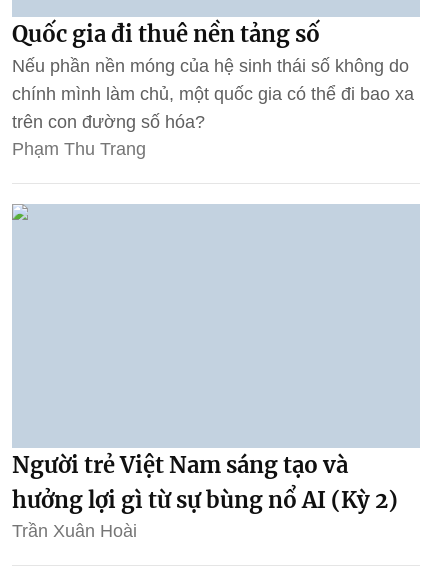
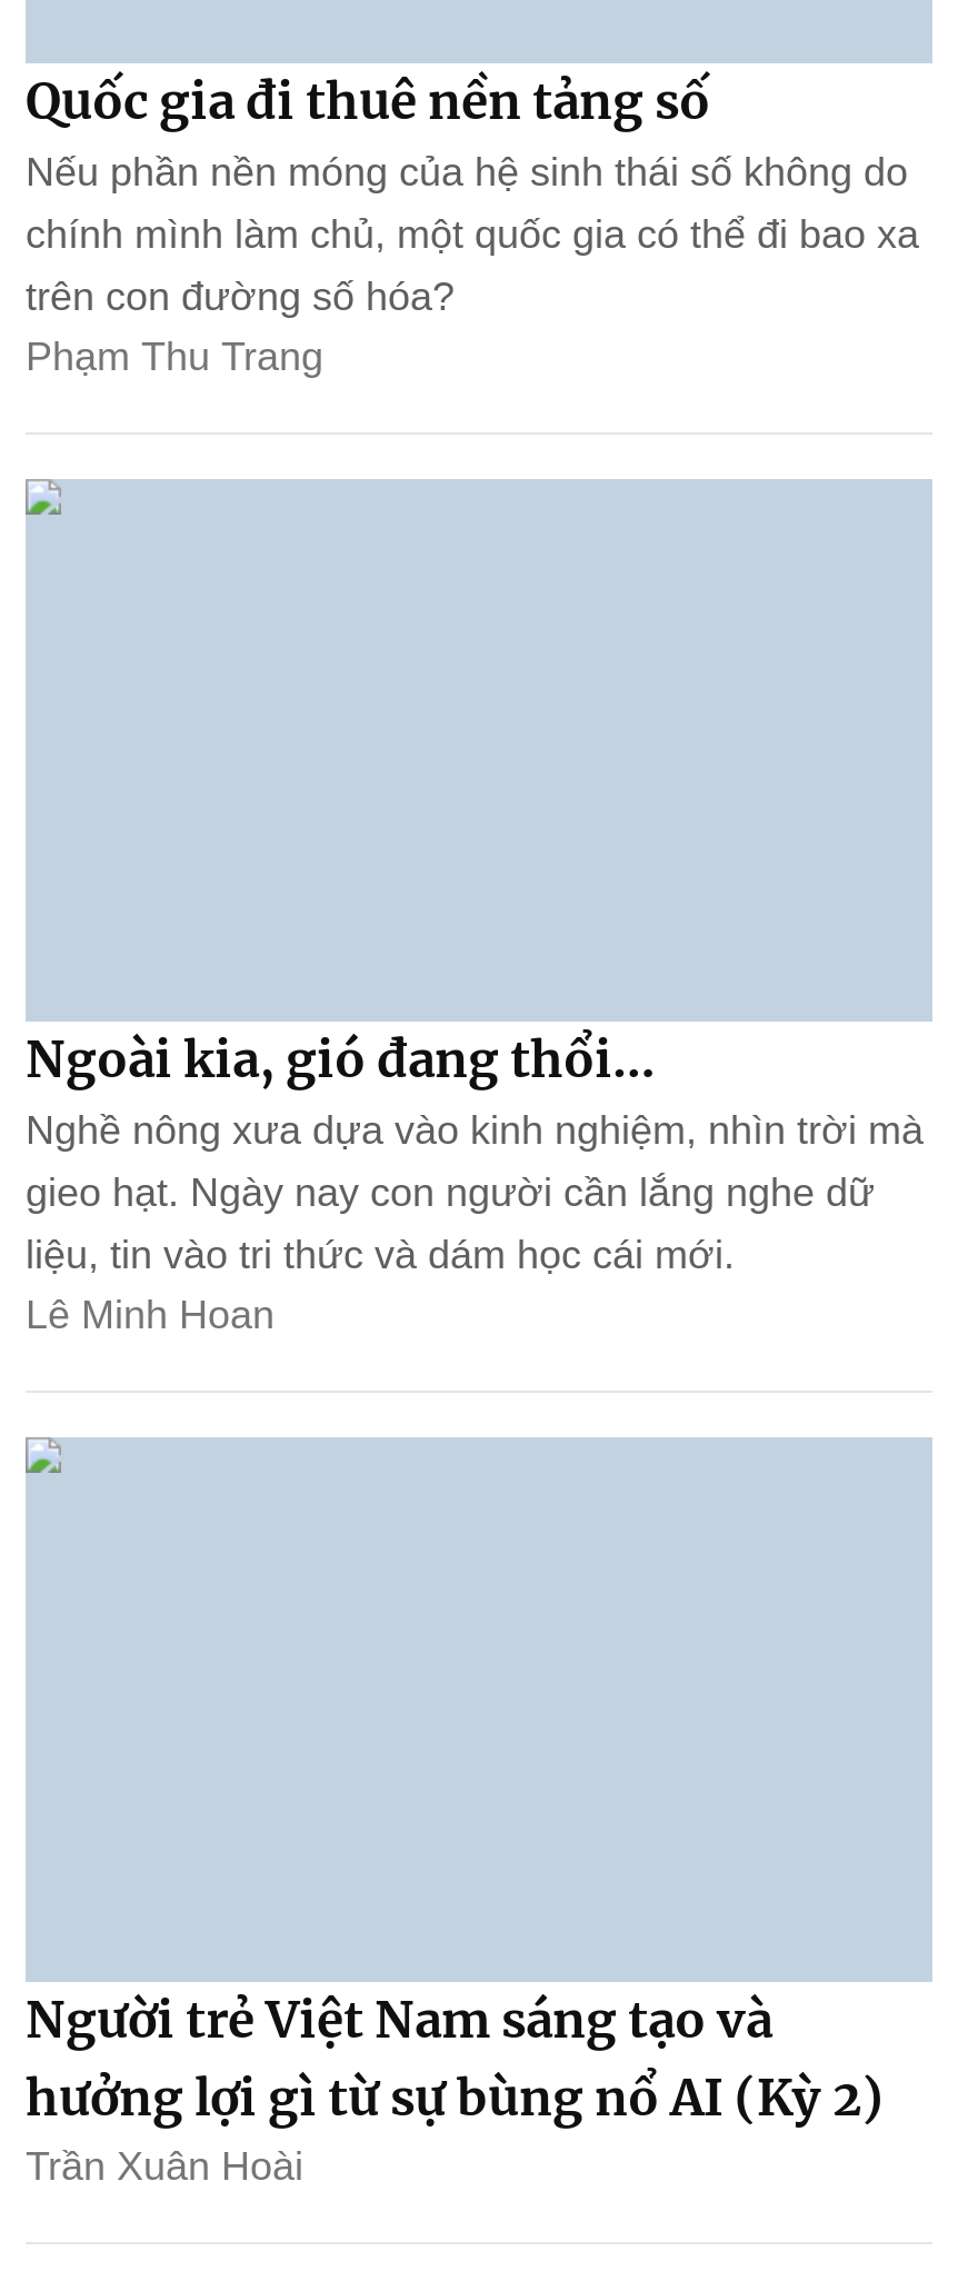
none -> [26,1029,924,1338] Ngoài kia, gió đang thổi… | Nghề nông xưa dựa vào kinh nghiệm, nhìn trời mà | gieo hạt. Ngày nay con người cần lắng nghe dữ | liệu, tin vào tri thức và dám học cái mới. | Lê Minh Hoan

